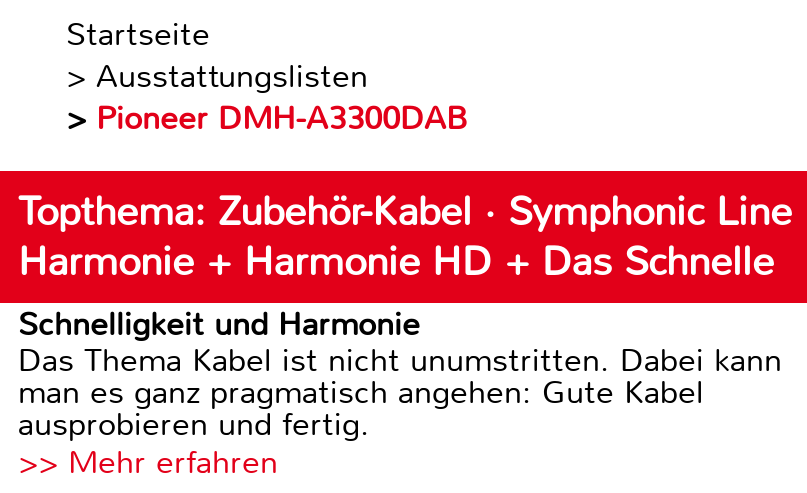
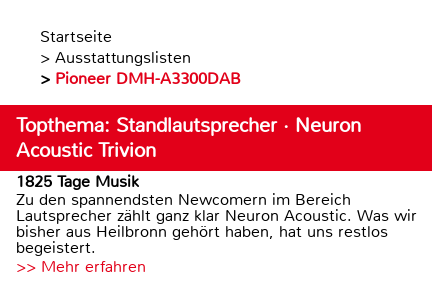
[18,187,792,445] Topthema: Zubehör-Kabel · Symphonic Line | Harmonie + Harmonie HD + Das Schnelle | Schnelligkeit und Harmonie | Das Thema Kabel ist nicht unumstritten. Dabei kann | man es ganz pragmatisch angehen: Gute Kabel | ausprobieren und fertig. -> [16,113,417,258] Topthema: Standlautsprecher · Neuron | Acoustic Trivion | 1825 Tage Musik | Zu den spannendsten Newcomern im Bereich | Lautsprecher zählt ganz klar Neuron Acoustic. Was wir | bisher aus Heilbronn gehört haben, hat uns restlos | begeistert.

